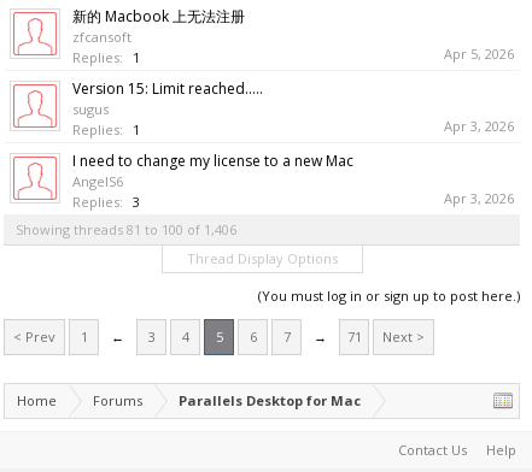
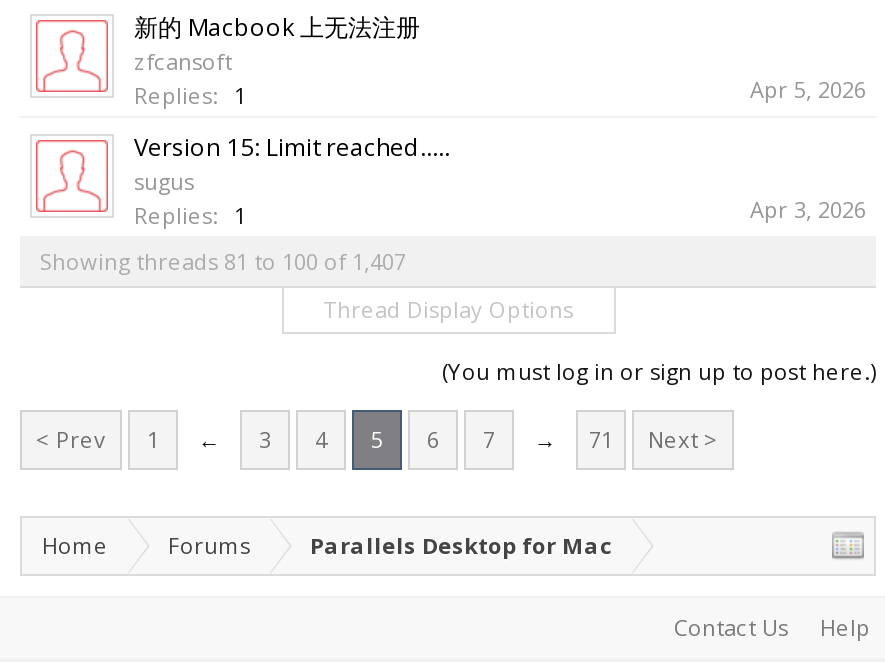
[16,151,514,238] I need to change my license to a new Mac | AngelS6 | Replies: 3 | Apr 3, 2026 | Showing threads 81 to 100 of 1,406 -> [40,246,406,276] Showing threads 81 to 100 of 1,407

